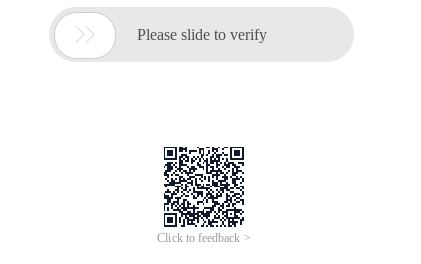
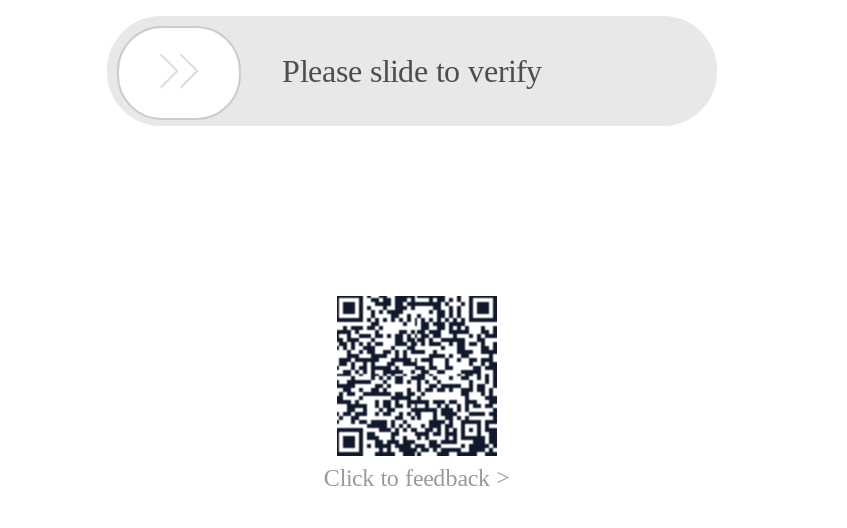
[164,146,245,228] [image] -> [337,294,499,458] [image]

